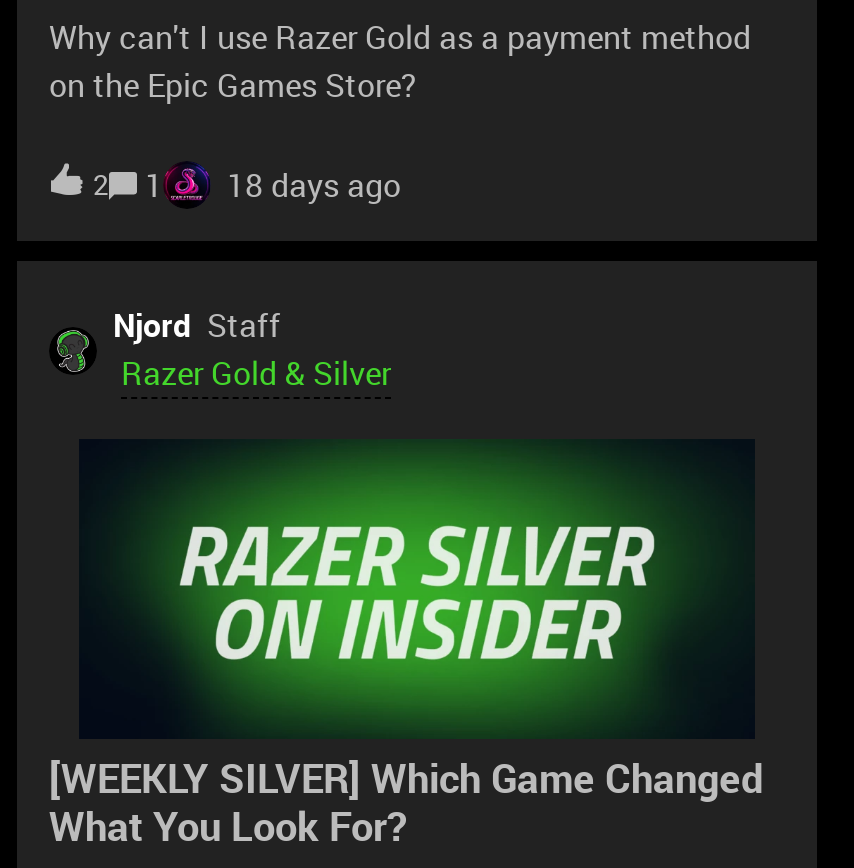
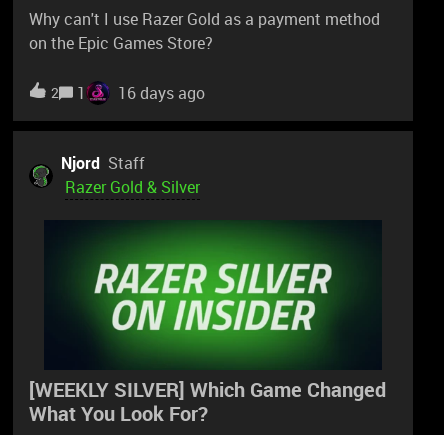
[93,164,401,208] 2 1 18 days ago -> [51,82,205,104] 2 1 16 days ago

